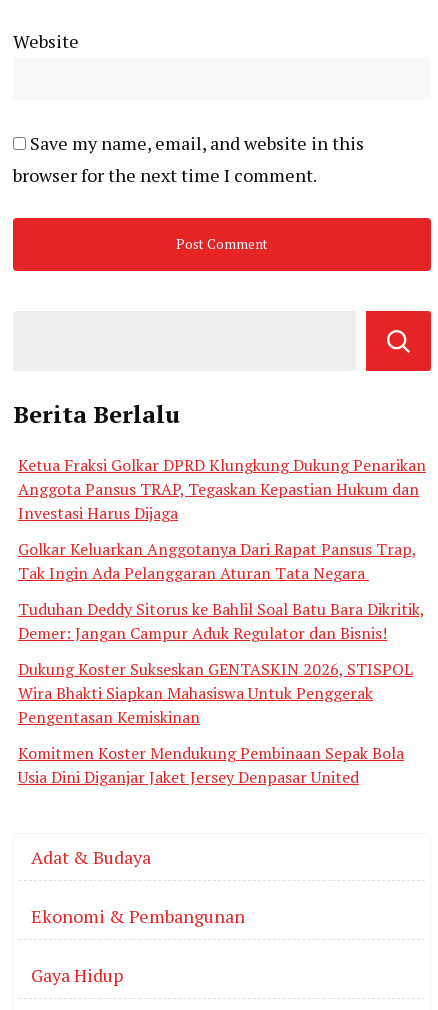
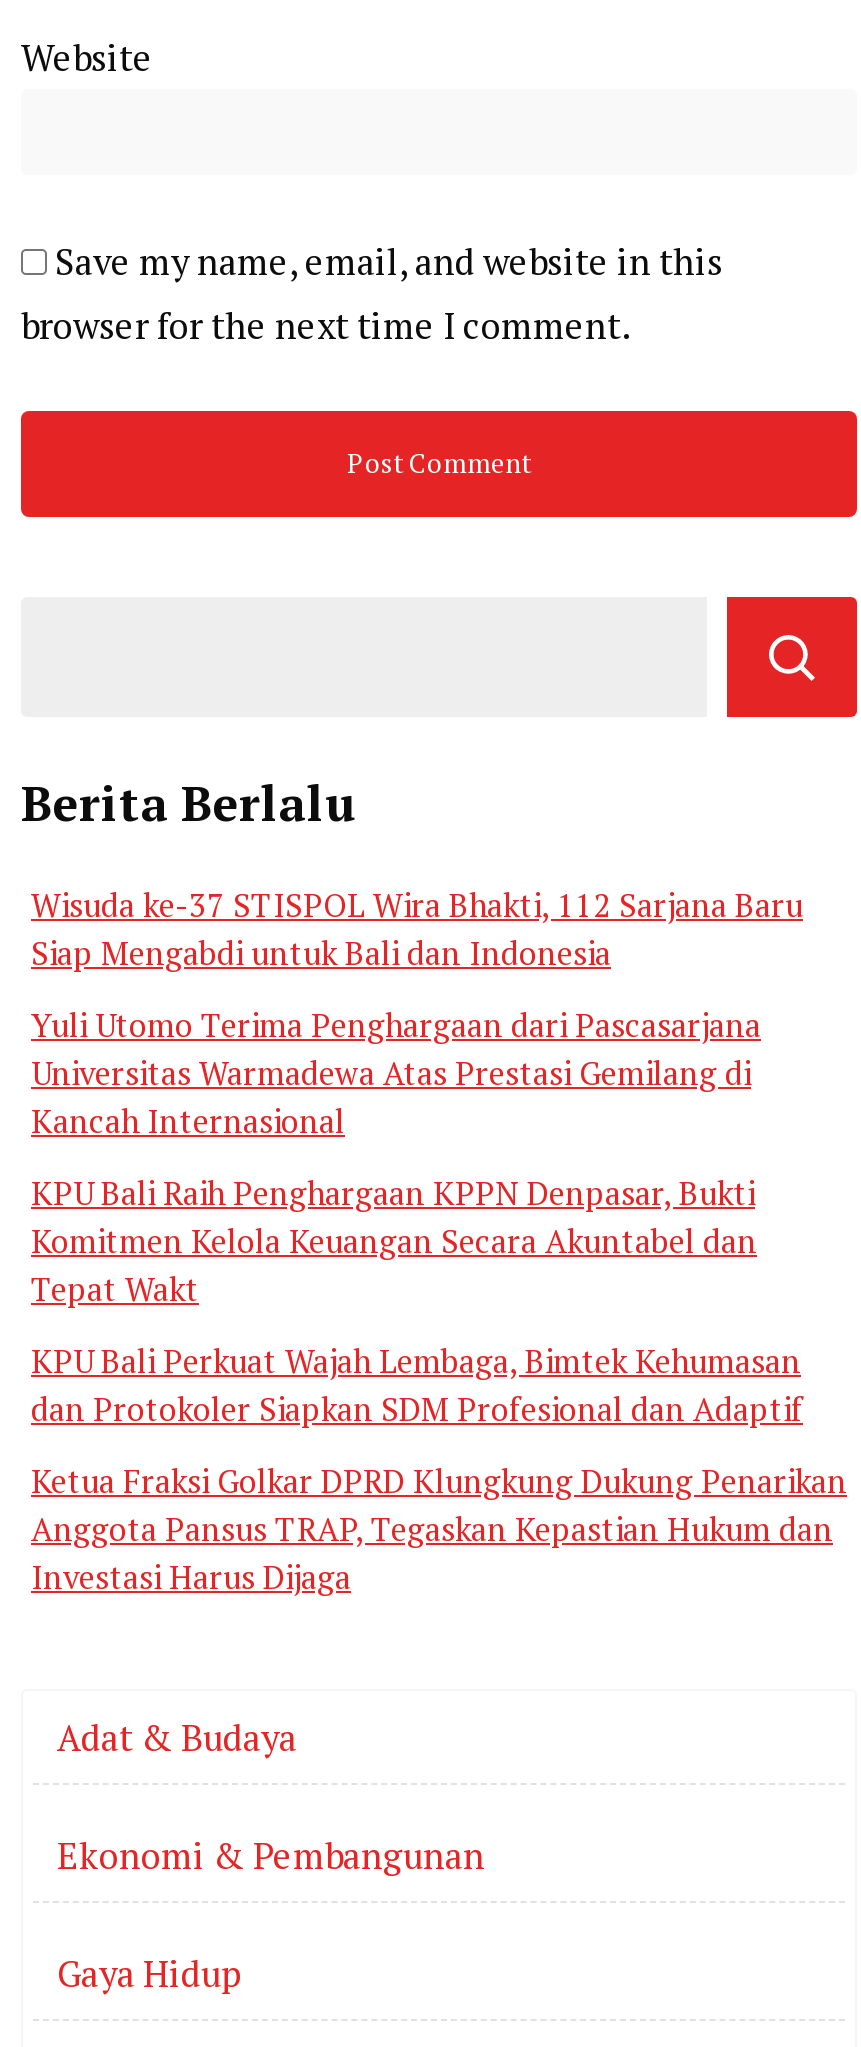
none -> [31,882,803,1430] Wisuda ke-37 STISPOL Wira Bhakti, 112 Sarjana Baru | Siap Mengabdi untuk Bali dan Indonesia | Yuli Utomo Terima Penghargaan dari Pascasarjana | Universitas Warmadewa Atas Prestasi Gemilang di | Kancah Internasional | KPU Bali Raih Penghargaan KPPN Denpasar, Bukti | Komitmen Kelola Keuangan Secara Akuntabel dan | Tepat Wakt | KPU Bali Perkuat Wajah Lembaga, Bimtek Kehumasan | dan Protokoler Siapkan SDM Profesional dan Adaptif
moved [18,454,426,524] -> [31,1458,847,1598]: Ketua Fraksi Golkar DPRD Klungkung Dukung Penarikan | Anggota Pansus TRAP, Tegaskan Kepastian Hukum dan | Investasi Harus Dijaga
[18,538,425,788] Golkar Keluarkan Anggotanya Dari Rapat Pansus Trap, | Tak Ingin Ada Pelanggaran Aturan Tata Negara | Tuduhan Deddy Sitorus ke Bahlil Soal Batu Bara Dikritik, | Demer: Jangan Campur Aduk Regulator dan Bisnis! | Dukung Koster Sukseskan GENTASKIN 2026, STISPOL | Wira Bhakti Siapkan Mahasiswa Untuk Penggerak | Pengentasan Kemiskinan | Komitmen Koster Mendukung Pembinaan Sepak Bola | Usia Dini Diganjar Jaket Jersey Denpasar United -> none

